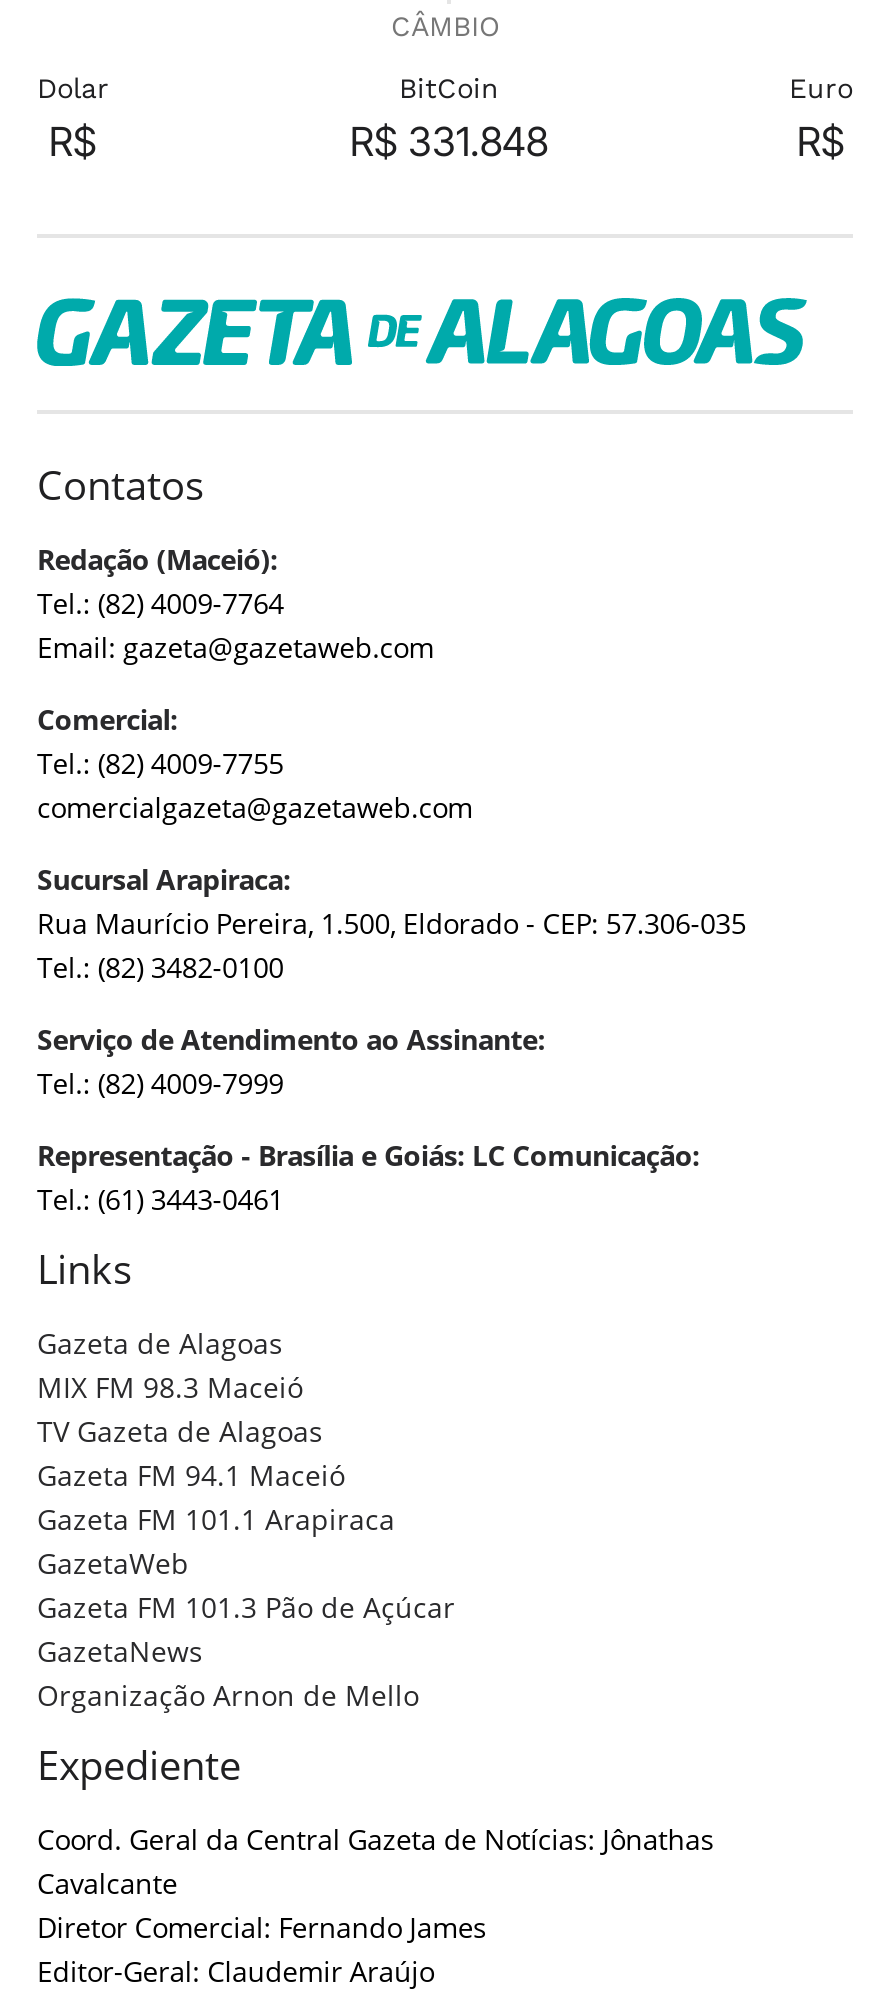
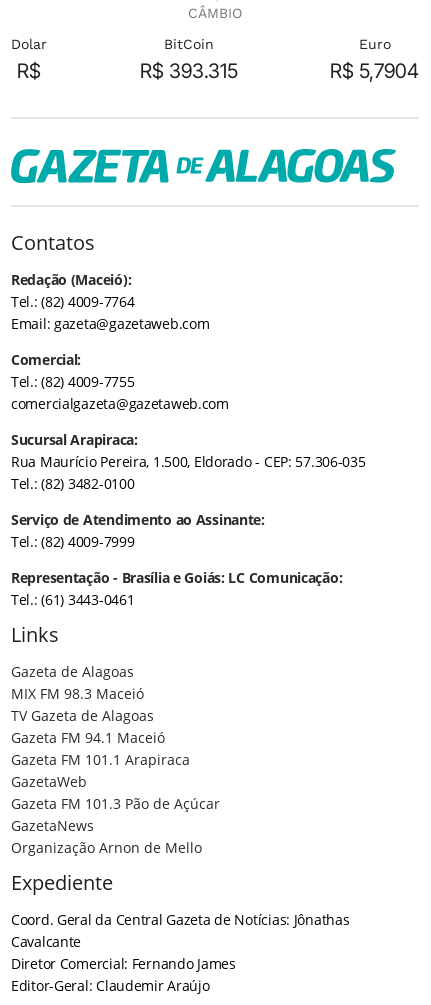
[350,118,548,166] R$ 331.848 -> [139,59,237,83] R$ 393.315
[797,118,845,166] R$ -> [330,59,419,83] R$ 5,7904

